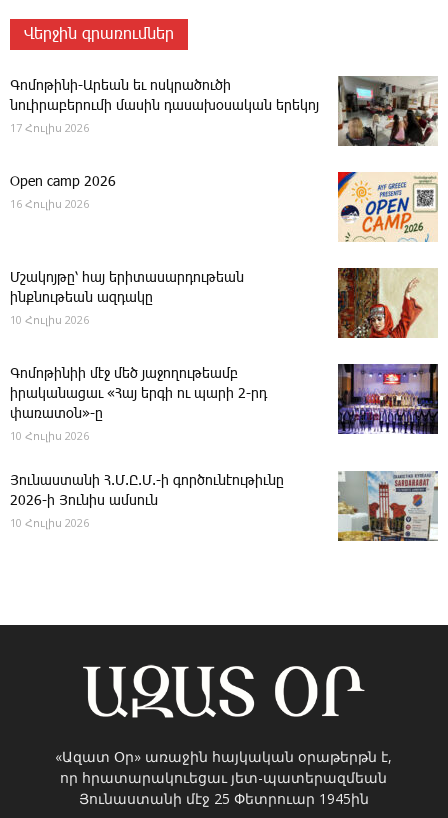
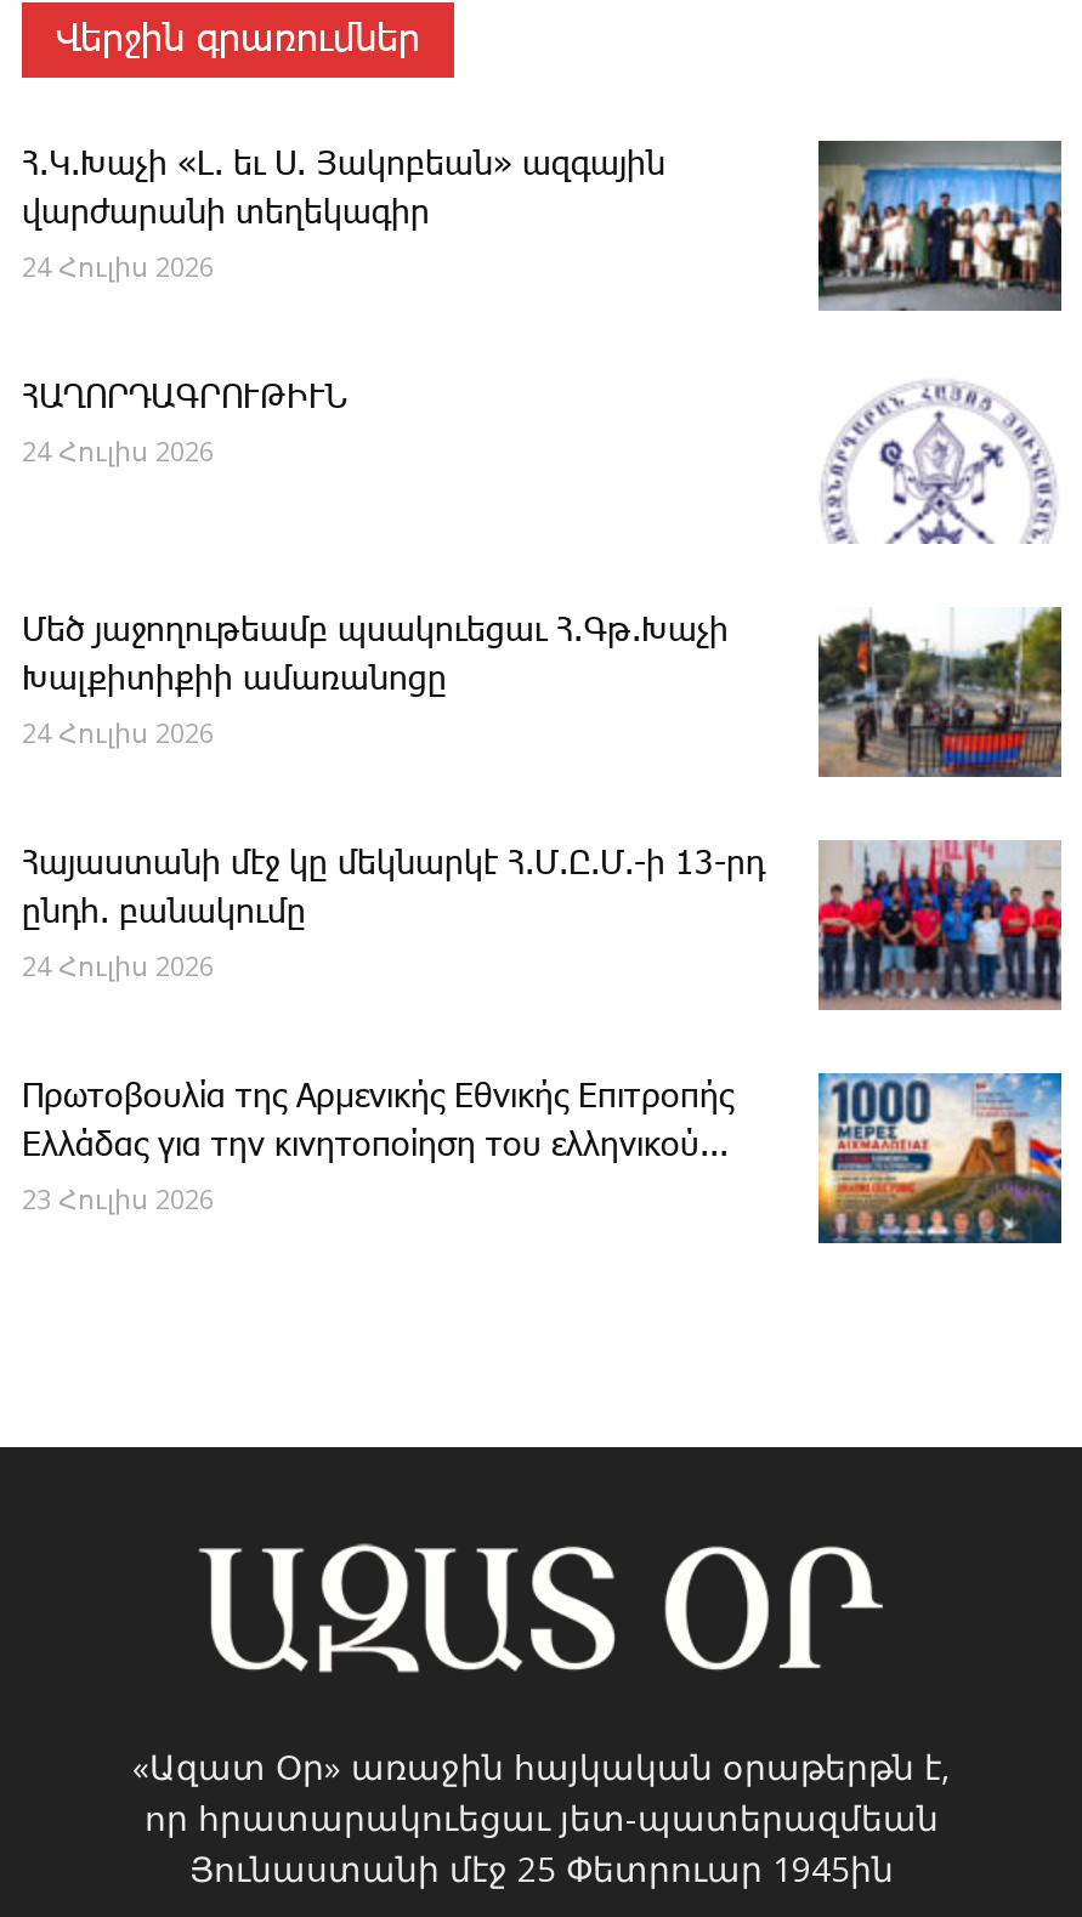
[10,79,319,113] Գոմոթինի-Արեան եւ ոսկրածուծի | նուիրաբերումի մասին դասախօսական երեկոյ -> [22,147,665,230] Հ.Կ.Խաչի «Լ. եւ Ս. Յակոբեան» ազգային | վարժարանի տեղեկագիր
[338,76,438,147] [image] -> [816,141,1064,313] [image]
[10,120,89,135] 17 Հուլիս 2026 -> [22,247,214,283] 24 Հուլիս 2026
[10,175,116,189] Open camp 2026 -> [22,380,347,414] ՀԱՂՈՐԴԱԳՐՈՒԹԻՒՆ
[337,171,439,242] [image] -> [818,374,1061,546] [image]
[10,196,89,211] 16 Հուլիս 2026 -> [22,431,214,468] 24 Հուլիս 2026
[10,271,244,305] Մշակոյթը՝ հայ երիտասարդութեան | ինքնութեան ազդակը -> [22,613,729,696] Մեծ յաջողութեամբ պսակուեցաւ Հ.Գթ.Խաչի | Խալքիտիքիի ամառանոցը
[337,267,438,339] [image] -> [816,607,1064,779] [image]
[10,312,89,327] 10 Հուլիս 2026 -> [22,713,214,749] 24 Հուլիս 2026
[10,367,267,421] Գոմոթինիի մէջ մեծ յաջողութեամբ | իրականացաւ «Հայ երգի ու պարի 2-րդ | փառատօն»-ը -> [22,846,765,929] Հայաստանի մէջ կը մեկնարկէ Հ.Մ.Ը.Մ.-ի 13-րդ | ընդհ. բանակումը
[337,363,439,435] [image] -> [816,840,1064,1013] [image]
[10,428,89,443] 10 Հուլիս 2026 -> [22,946,214,982] 24 Հուլիս 2026
[10,474,284,508] Յունաստանի Հ.Մ.Ը.Մ.-ի գործունէութիւնը | 2026-ի Յունիս ամսուն -> [22,1080,733,1162] Πρωτοβουλία της Αρμενικής Εθνικής Επιτροπής | Ελλάδας για την κινητοποίηση του ελληνικού...
[337,471,438,542] [image] -> [816,1071,1064,1246] [image]
[10,515,89,530] 10 Հուլիս 2026 -> [22,1179,214,1216] 23 Հուլիս 2026

